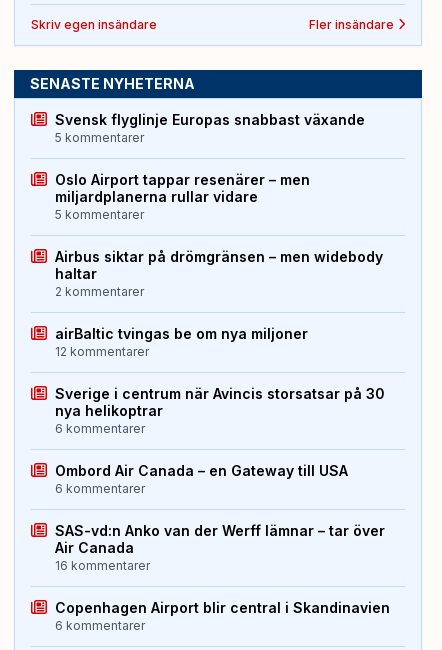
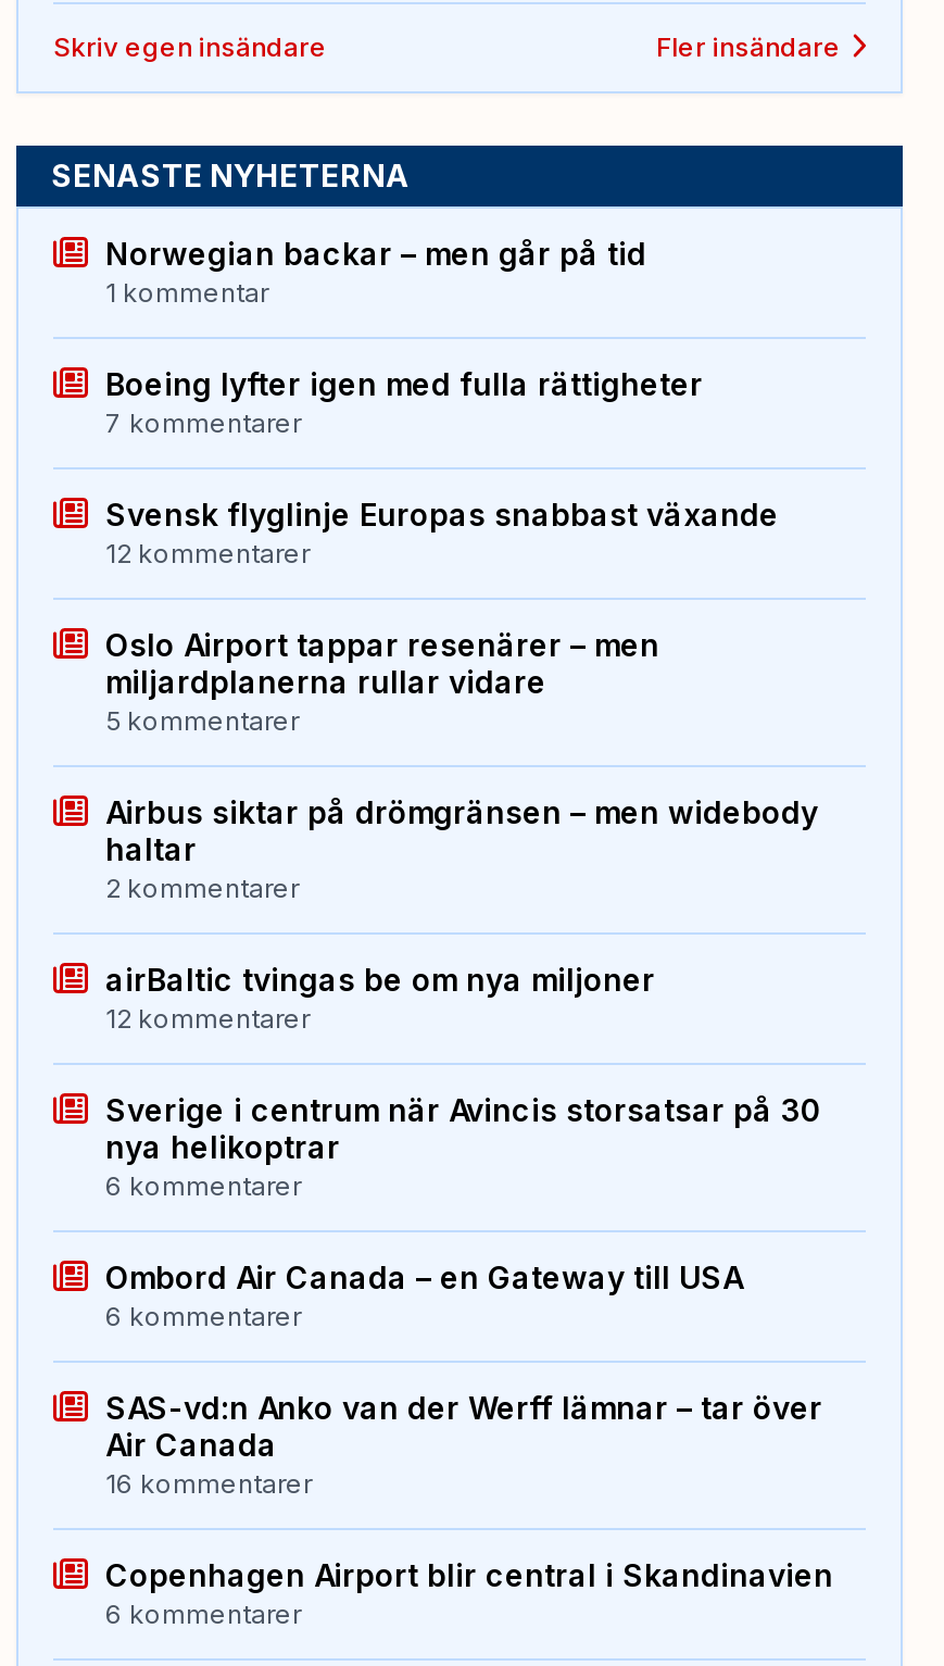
none -> [105,234,703,439] Norwegian backar – men går på tid | 1 kommentar | Boeing lyfter igen med fulla rättigheter | 7 kommentarer
[55,130,144,145] 5 kommentarer -> [105,536,310,569] 12 kommentarer

